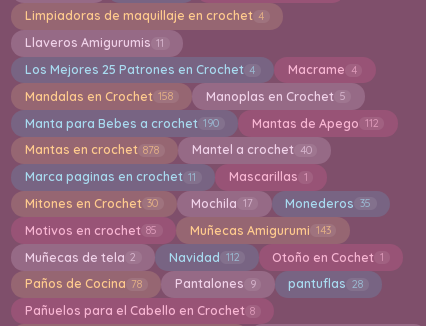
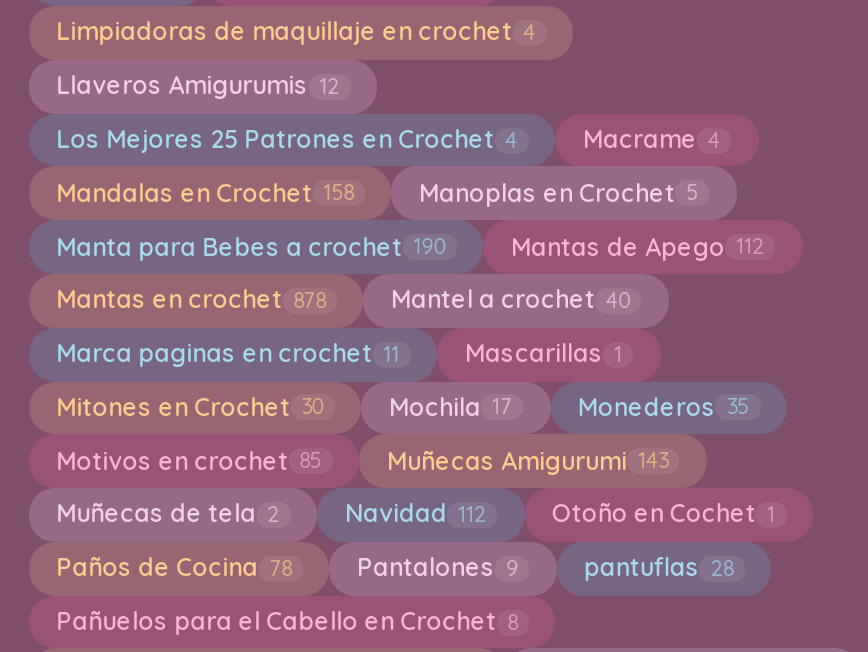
[25,35,164,50] Llaveros Amigurumis 11 -> [56,71,339,101] Llaveros Amigurumis 12

